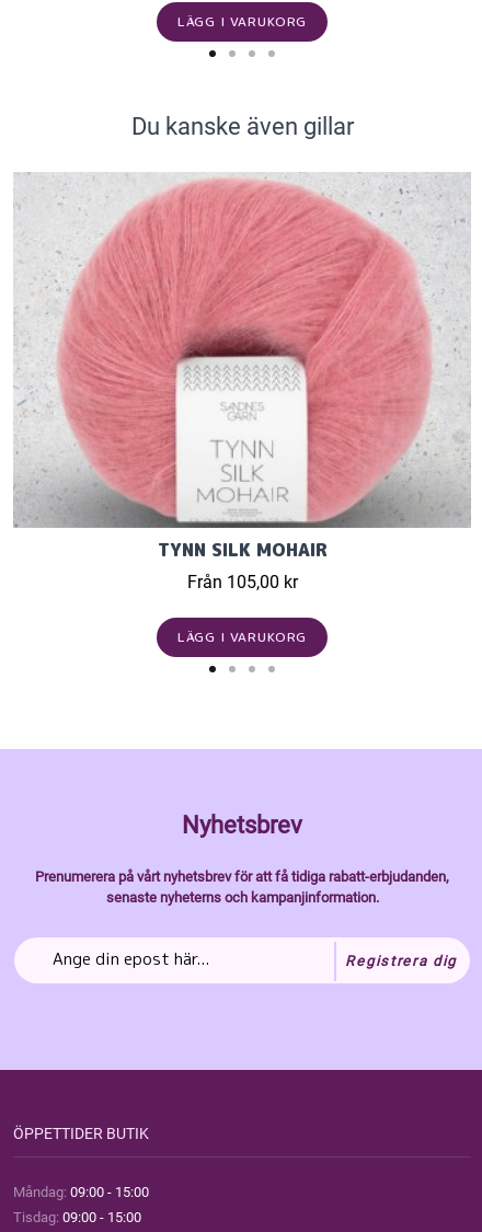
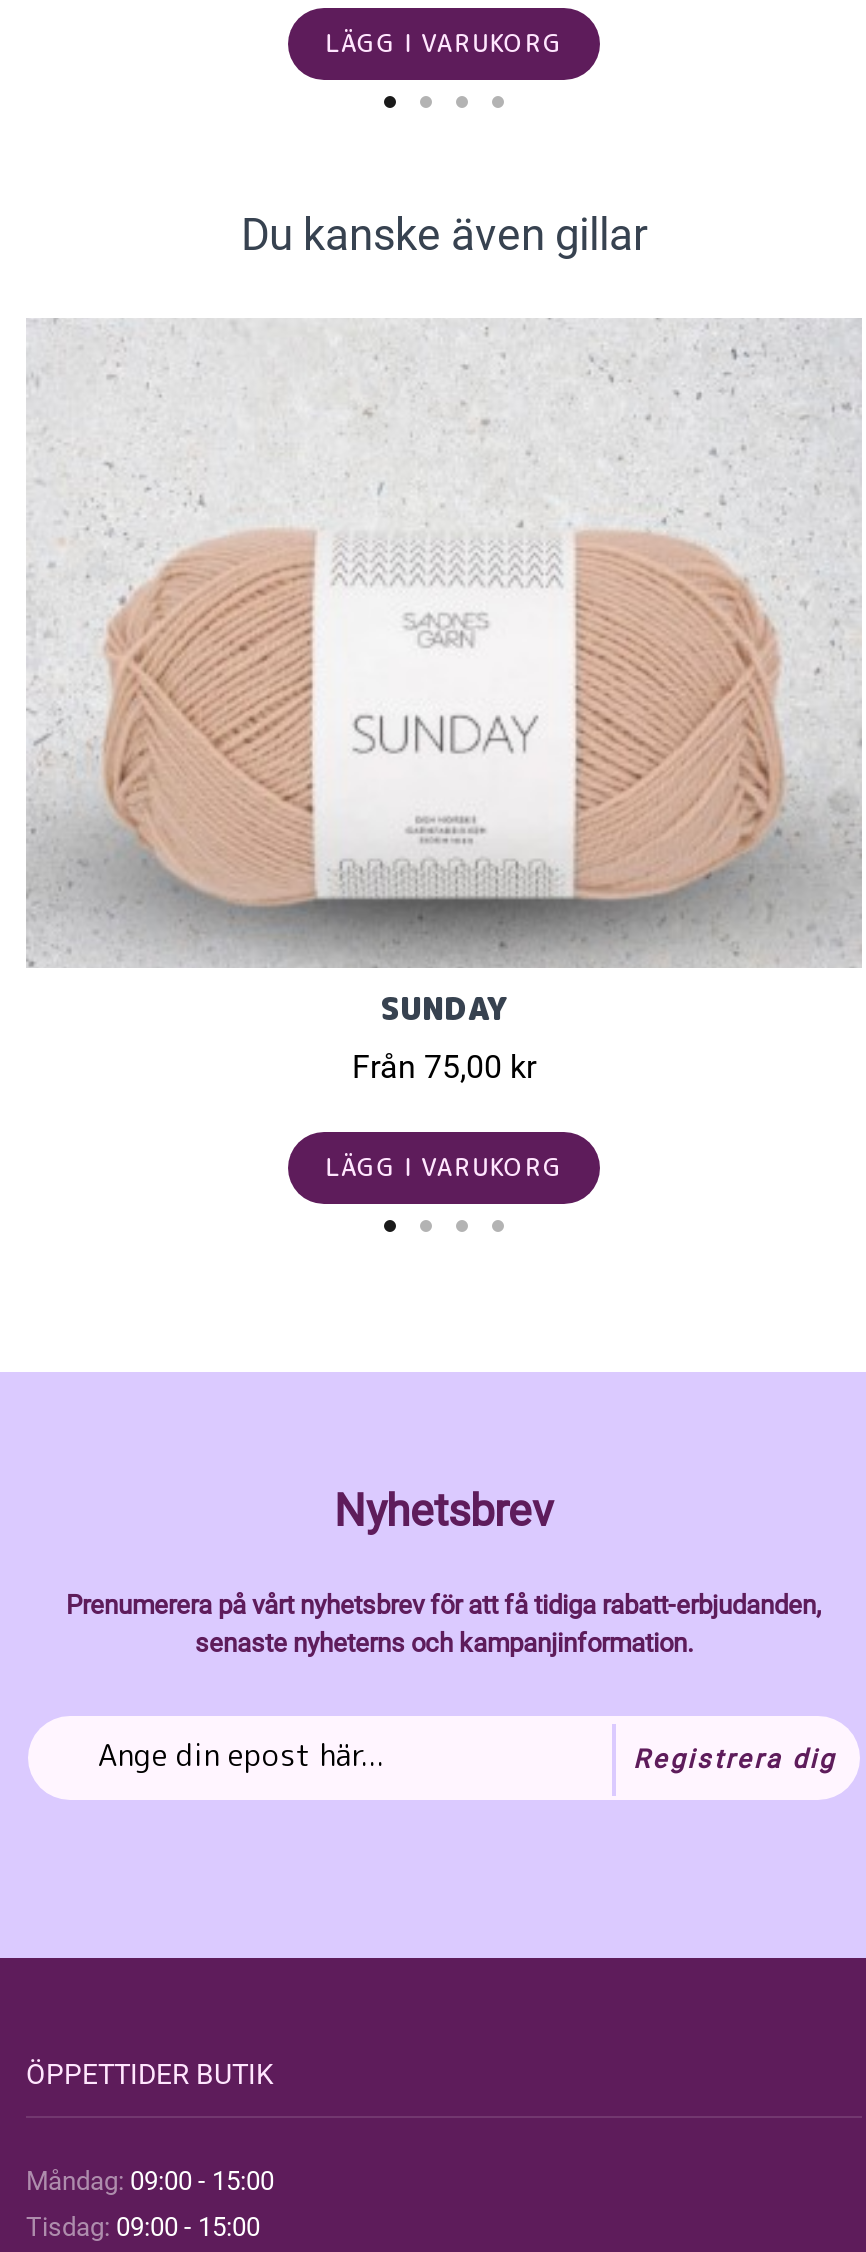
[33,179,449,592] [image] | TYNN SILK MOHAIR | Från 105,00 kr -> [64,332,820,1086] [image] | SUNDAY | Från 75,00 kr

